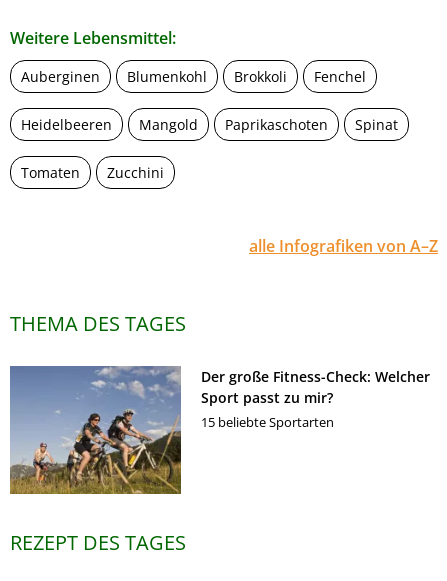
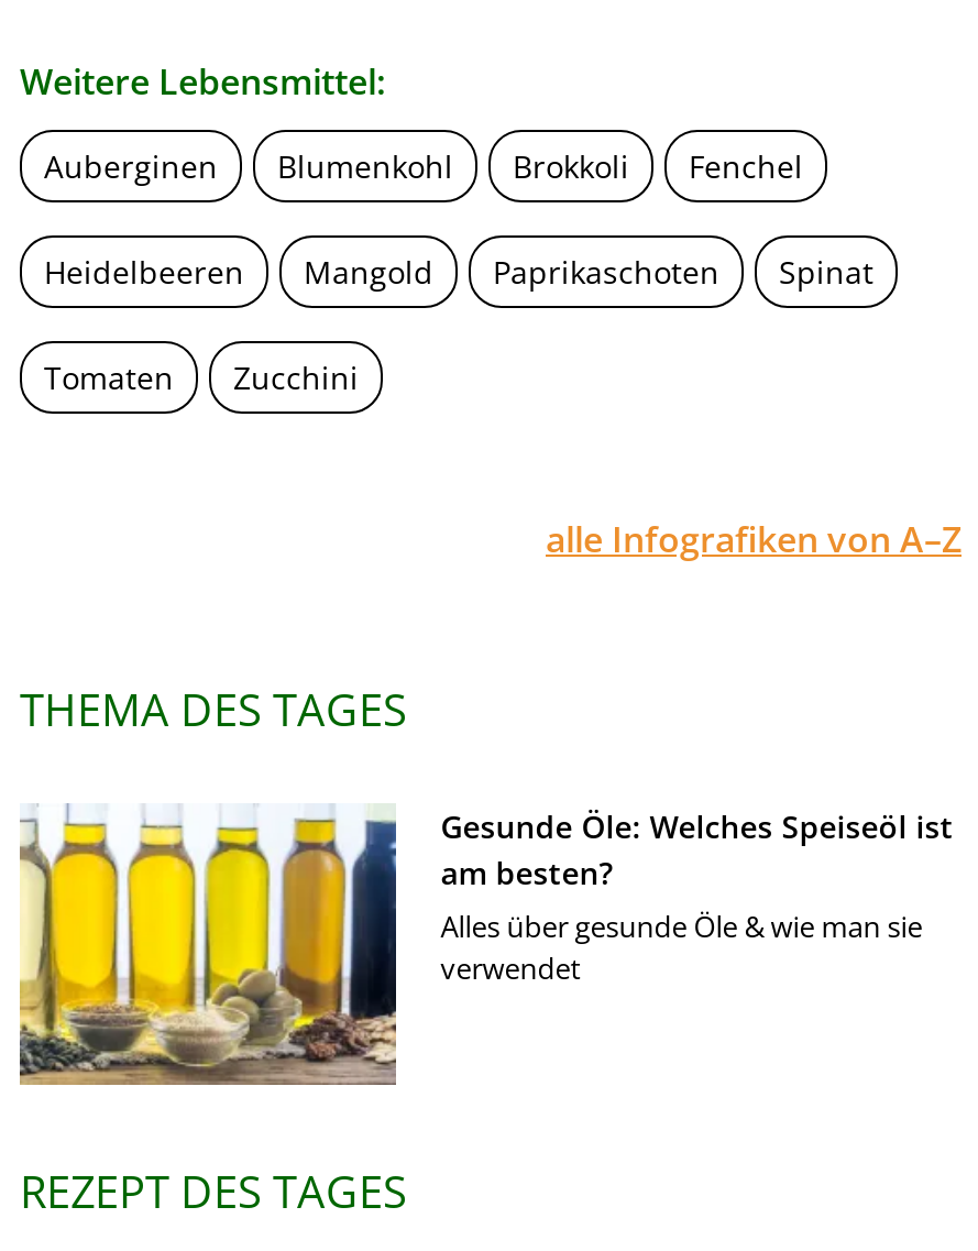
[9,365,430,495] [image] | Der große Fitness-Check: Welcher | Sport passt zu mir? | 15 beliebte Sportarten -> [18,803,953,1085] [image] | Gesunde Öle: Welches Speiseöl ist | am besten? | Alles über gesunde Öle & wie man sie | verwendet

